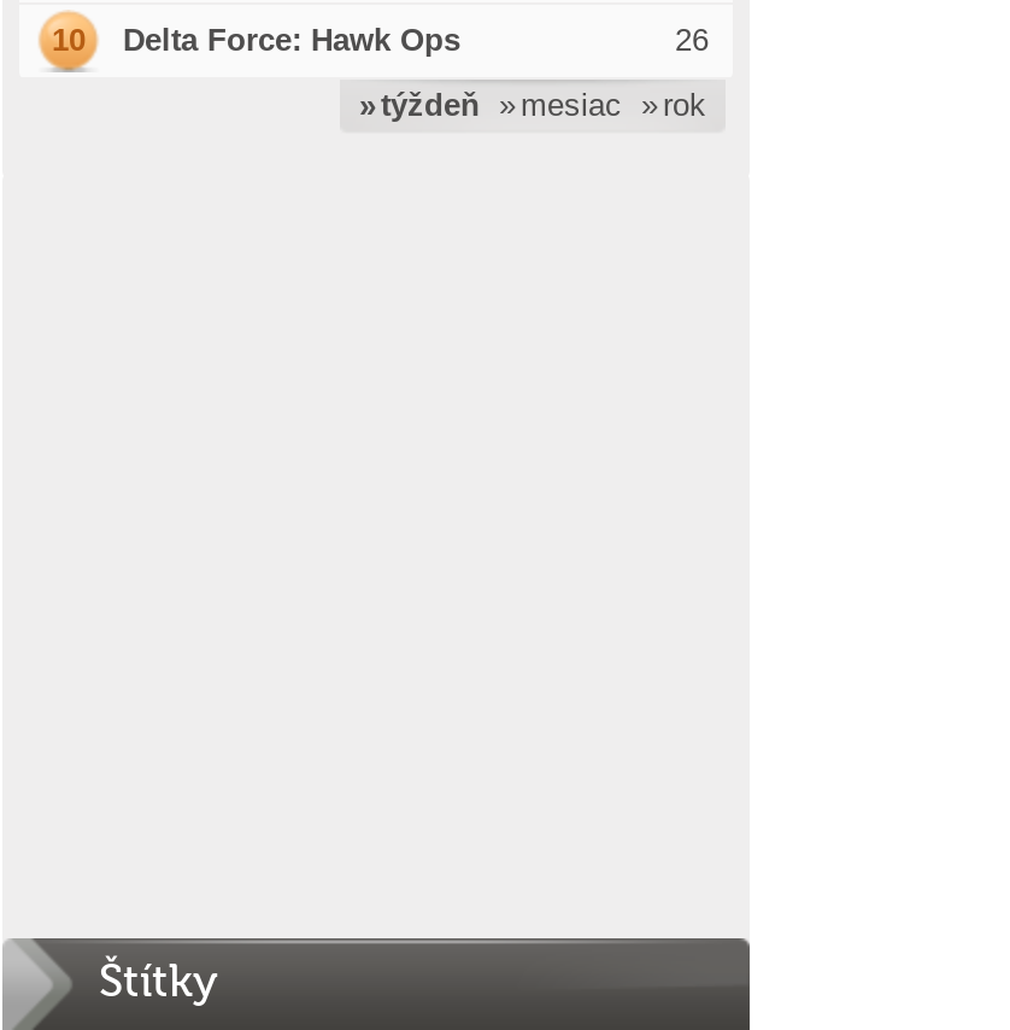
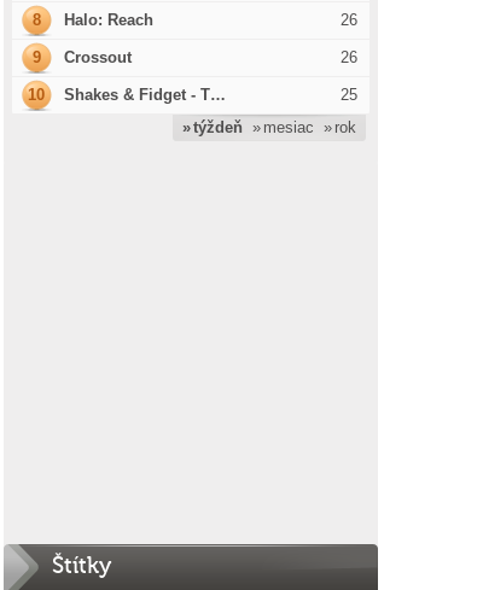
[52,21,460,57] 10 | Delta Force: Hawk Ops -> [33,10,153,28] 8 | Halo: Reach
none -> [28,48,357,103] 9 | Crossout | 26 | 10 | Shakes & Fidget - T… | 25

